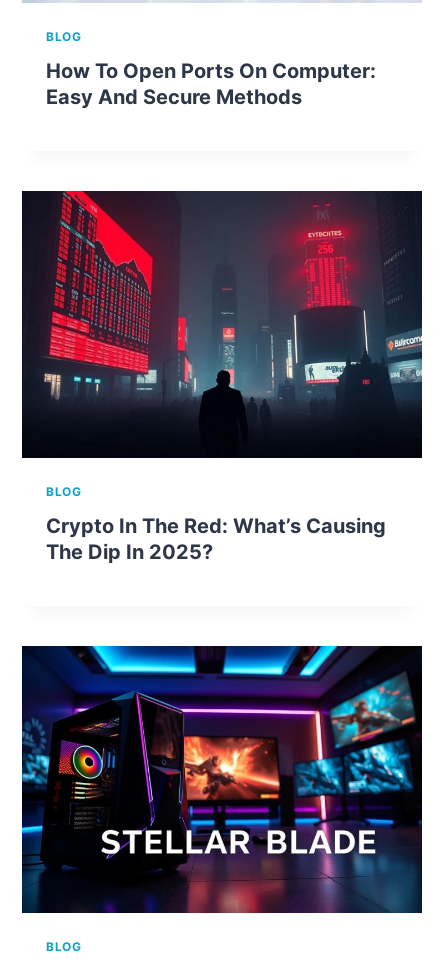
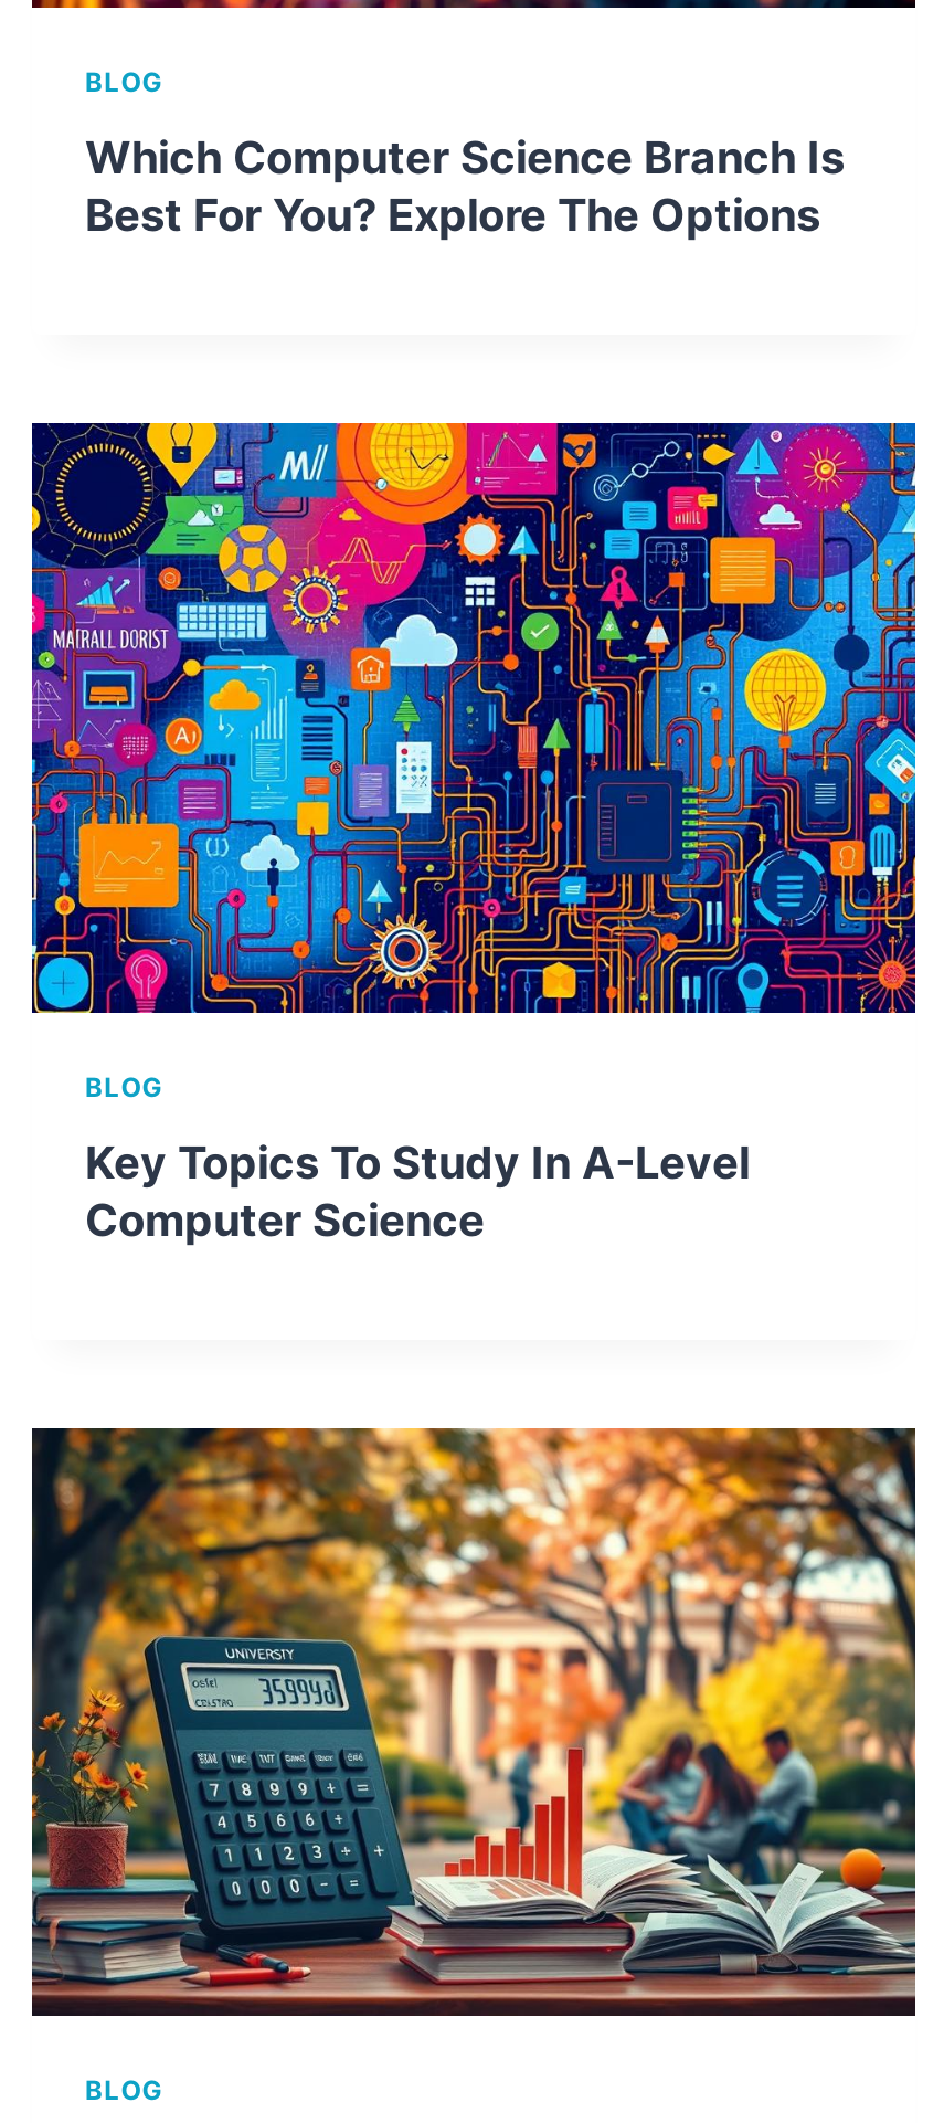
[46,59,376,109] How To Open Ports On Computer: | Easy And Secure Methods -> [85,131,845,241] Which Computer Science Branch Is | Best For You? Explore The Options
[21,190,423,459] [image] -> [30,420,918,1016] [image]
[46,514,386,564] Crypto In The Red: What’s Causing | The Dip In 2025? -> [85,1135,750,1246] Key Topics To Study In A-Level | Computer Science
[21,645,423,914] [image] -> [30,1425,918,2019] [image]

